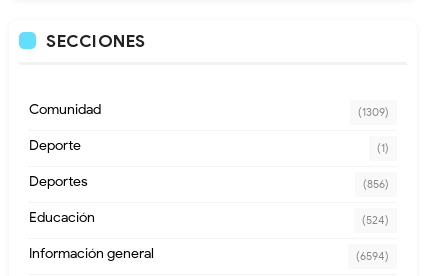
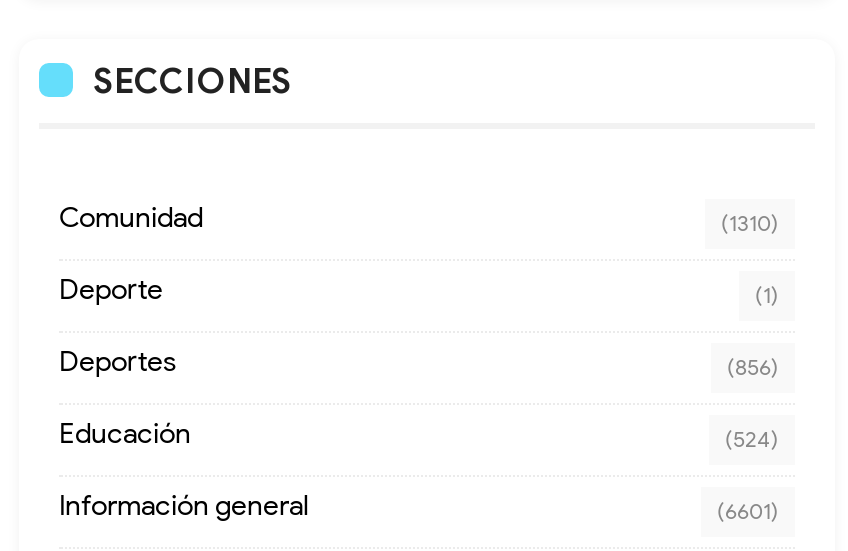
[358,105,389,119] (1309) -> [721,210,779,238] (1310)
[356,249,389,263] (6594) -> [717,498,779,526] (6601)

